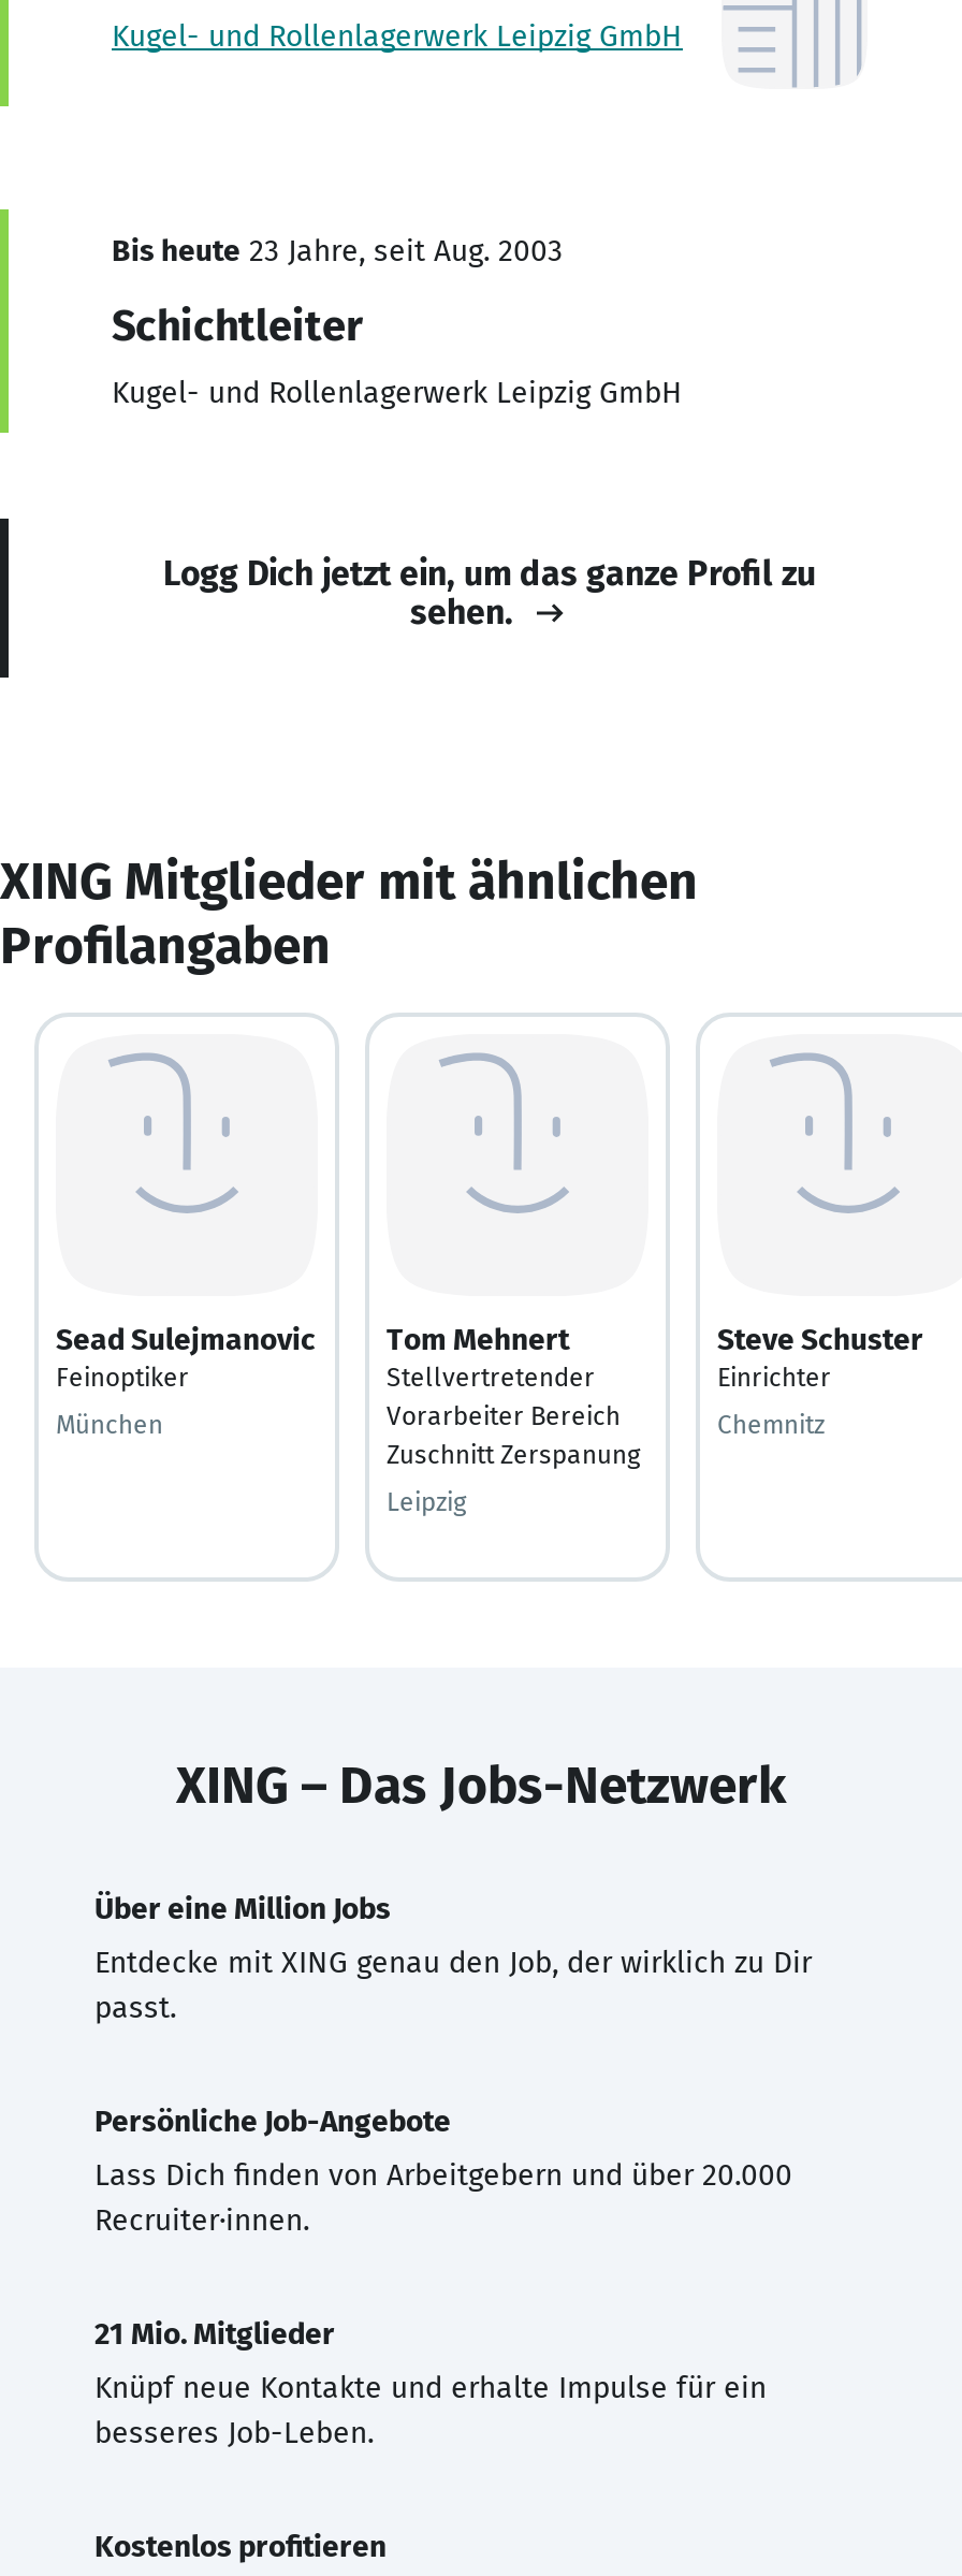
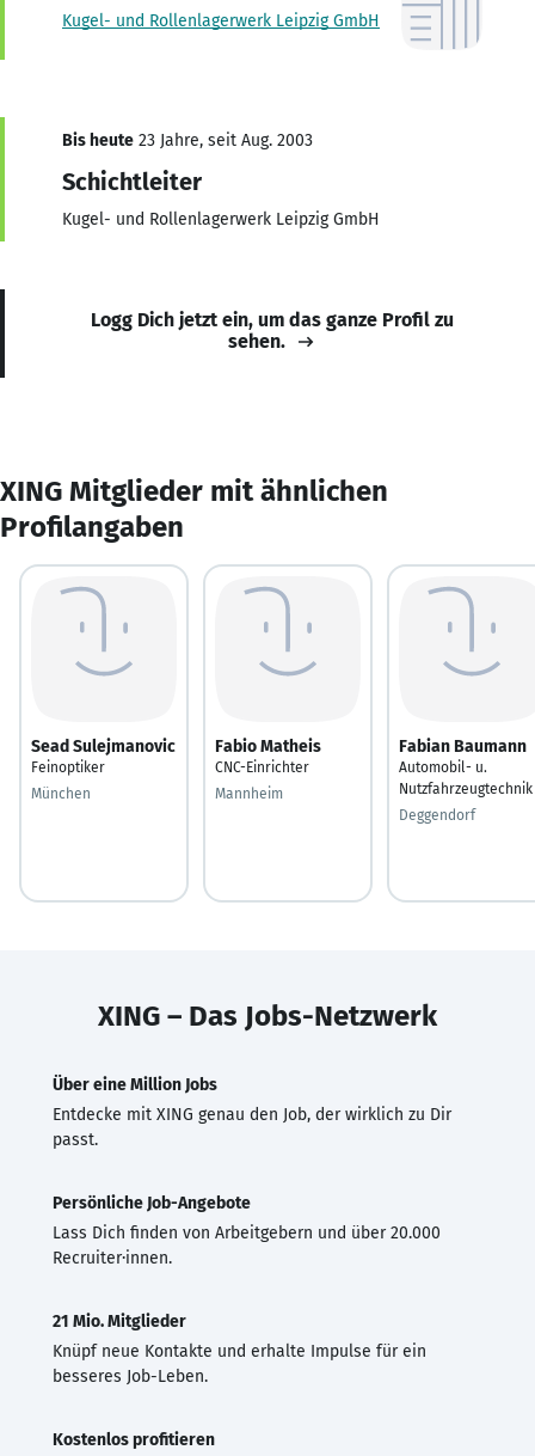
[387,1321,640,1469] Tom Mehnert | Stellvertretender | Vorarbeiter Bereich | Zuschnitt Zerspanung -> [215,736,321,775] Fabio Matheis | CNC-Einrichter
[717,1321,923,1392] Steve Schuster | Einrichter -> [399,736,533,797] Fabian Baumann | Automobil- u. | Nutzfahrzeugtechnik
[717,1409,825,1439] Chemnitz -> [399,806,475,823] Deggendorf
[387,1486,466,1516] Leipzig -> [215,785,283,802] Mannheim

